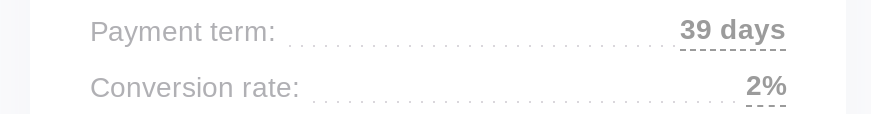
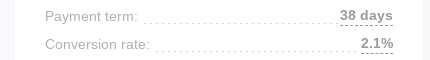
[680,13,786,45] 39 days -> [340,7,393,23] 38 days
[746,69,786,101] 2% -> [361,35,393,51] 2.1%

